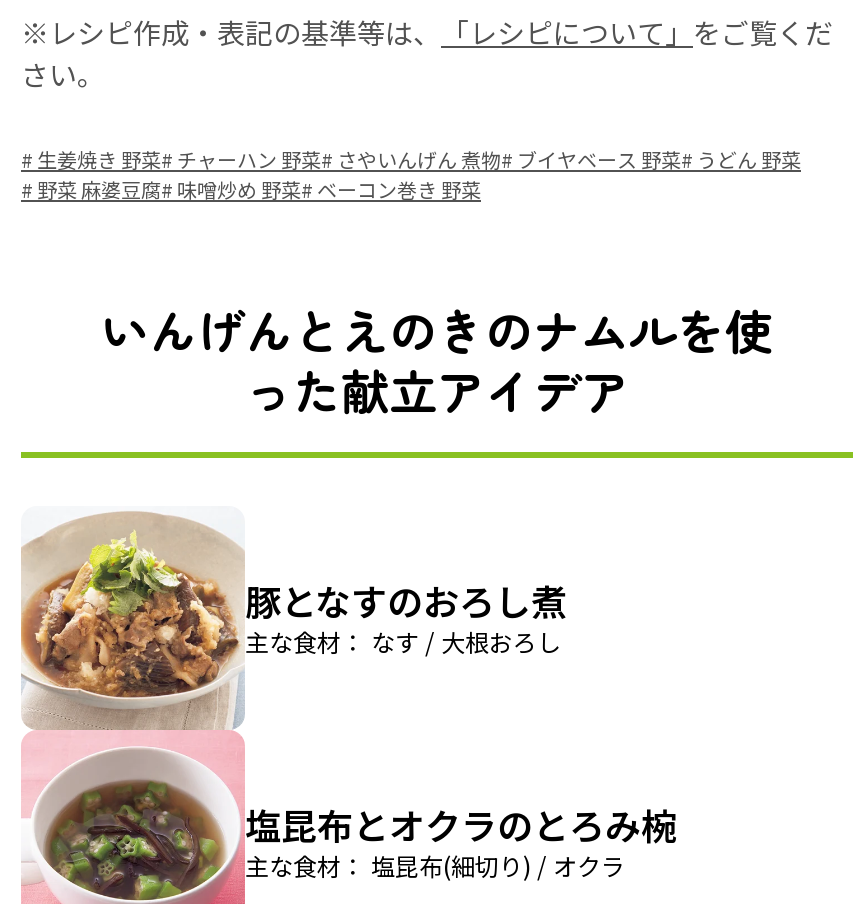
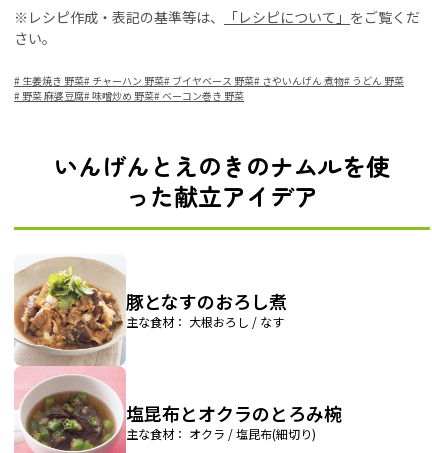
[21,145,801,175] # 生姜焼き 野菜# チャーハン 野菜# さやいんげん 煮物# ブイヤベース 野菜# うどん 野菜 -> [14,73,404,88] # 生姜焼き 野菜# チャーハン 野菜# ブイヤベース 野菜# さやいんげん 煮物# うどん 野菜
[245,625,561,659] 主な食材： なす / 大根おろし -> [126,313,284,330] 主な食材： 大根おろし / なす
[245,849,655,883] 主な食材： 塩昆布(細切り) / オクラ -> [126,425,331,442] 主な食材： オクラ / 塩昆布(細切り)

